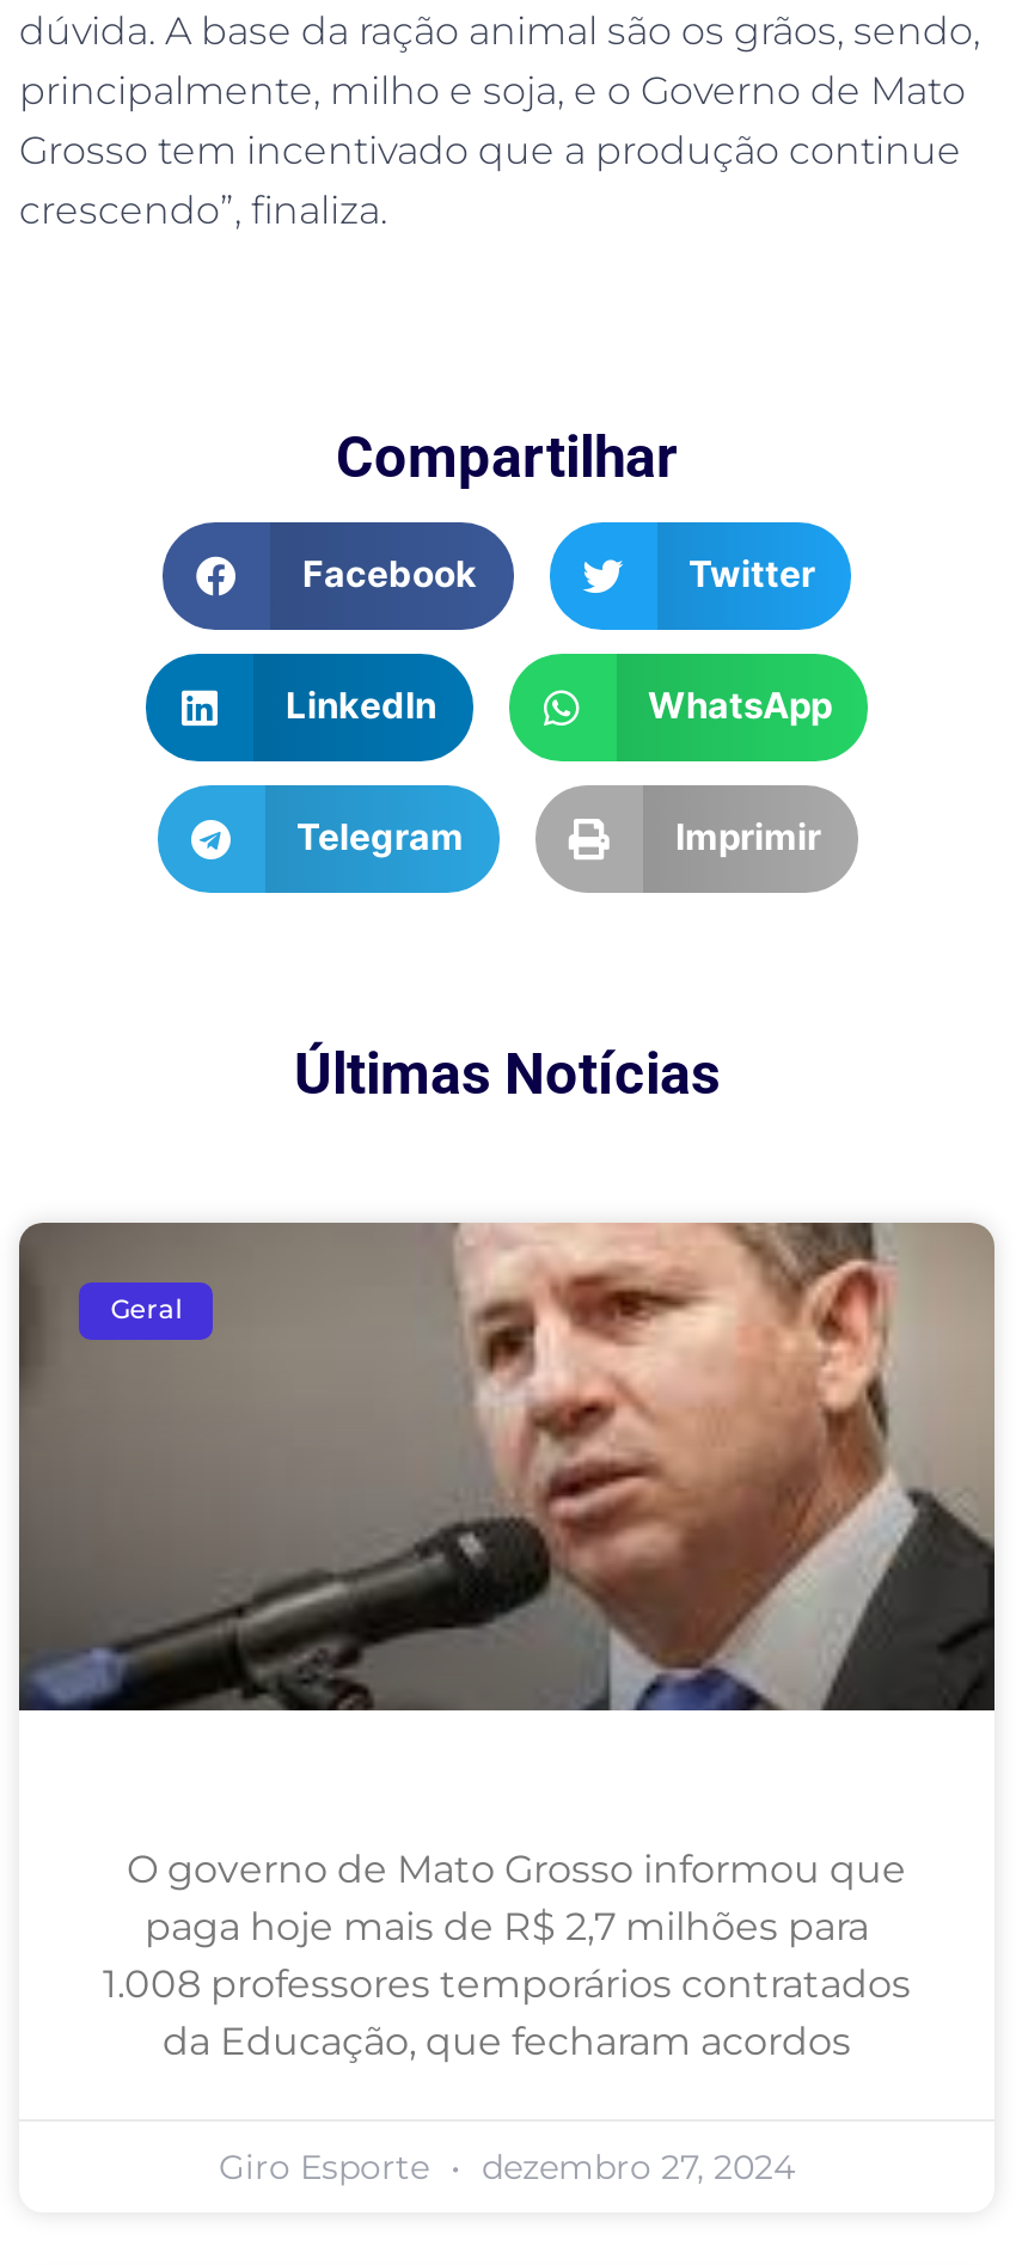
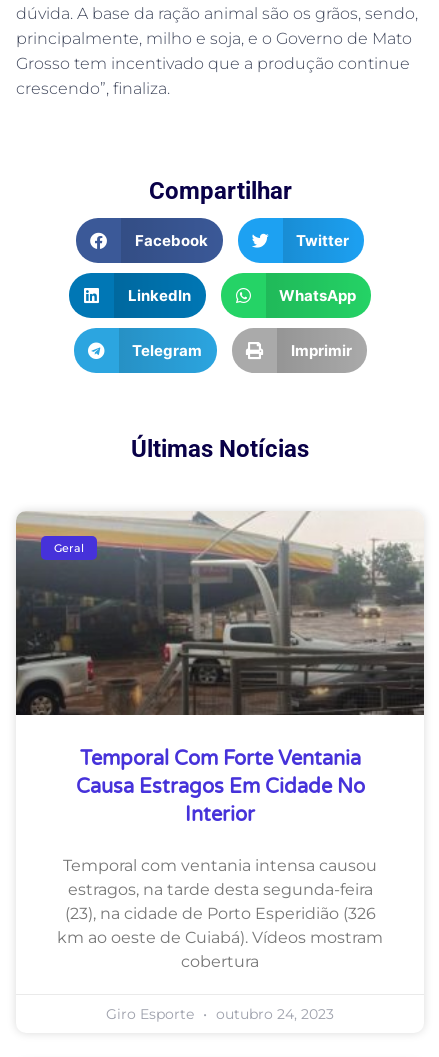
[17,1219,994,1712] [image] -> [15,511,424,716] [image]
[103,1846,911,2063] O governo de Mato Grosso informou que | paga hoje mais de R$ 2,7 milhões para | 1.008 professores temporários contratados | da Educação, que fecharam acordos -> [57,747,383,971] Temporal Com Forte Ventania | Causa Estragos Em Cidade No | Interior | Temporal com ventania intensa causou | estragos, na tarde desta segunda-feira | (23), na cidade de Porto Esperidião (326 | km ao oeste de Cuiabá). Vídeos mostram | cobertura
[219,2145,795,2188] Giro Esporte dezembro 27, 2024 -> [106,1005,334,1023] Giro Esporte outubro 24, 2023

